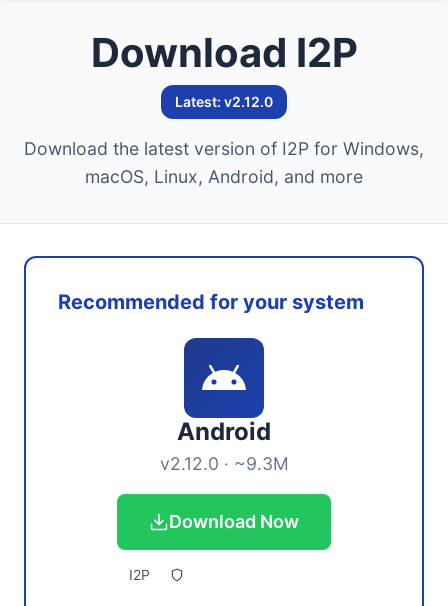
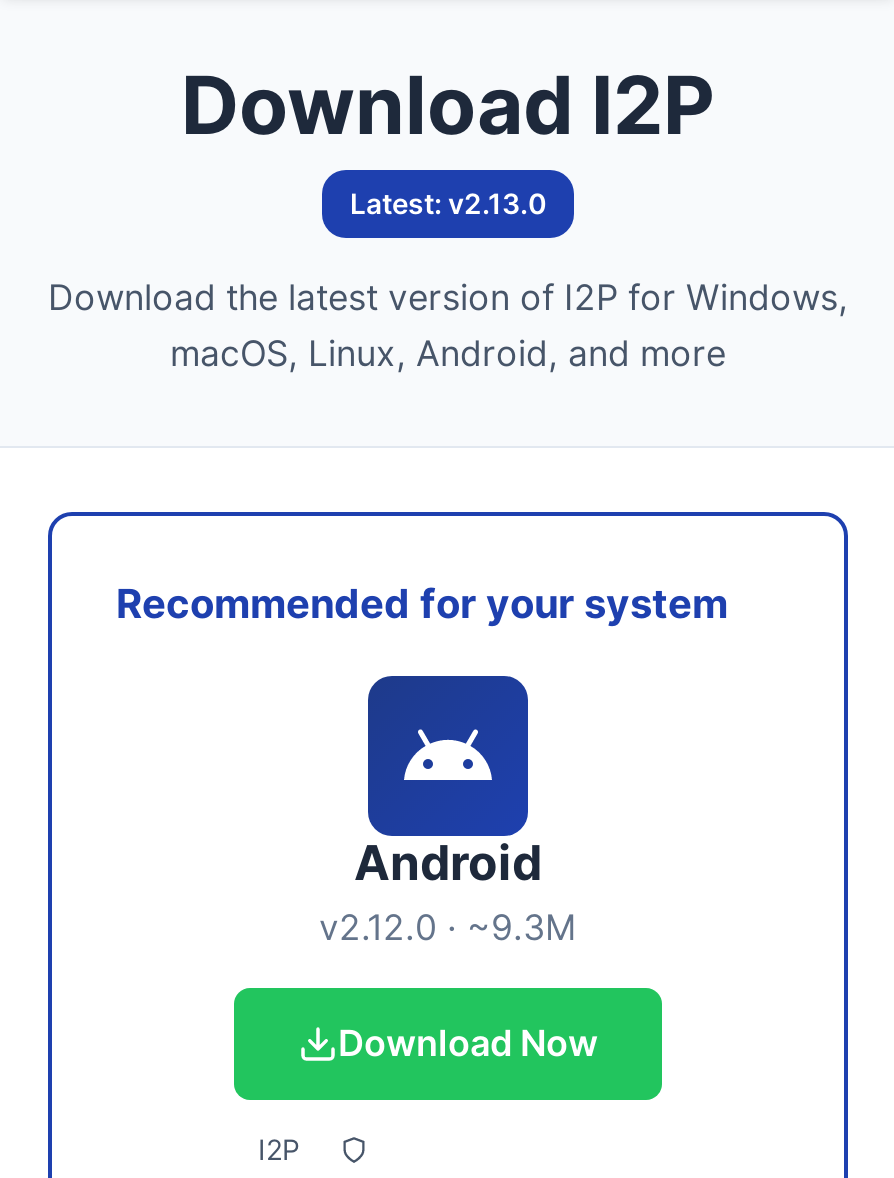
[175,93,273,110] Latest: v2.12.0 -> [350,186,546,220] Latest: v2.13.0

